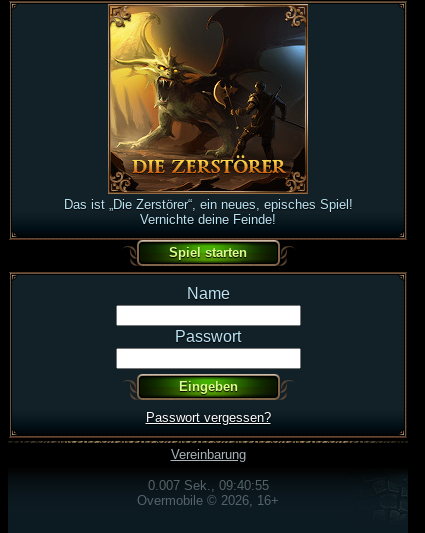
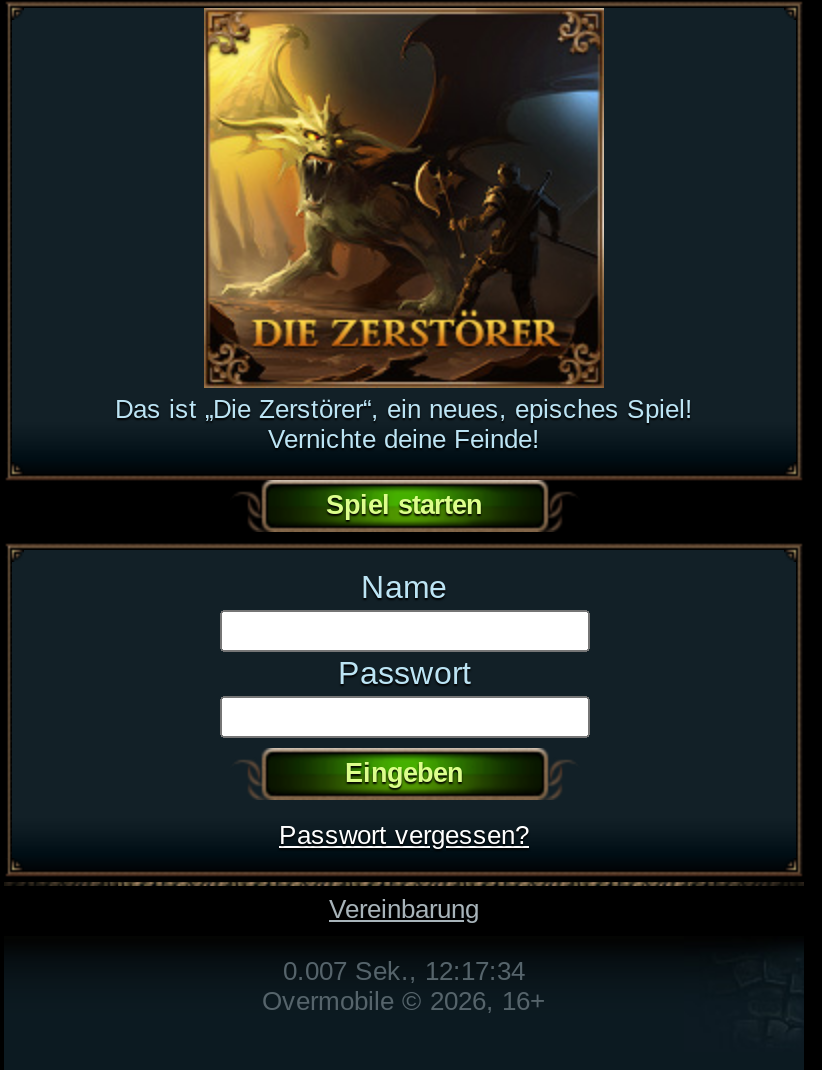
[147,477,268,492] 0.007 Sek., 09:40:55 -> [283,955,525,985] 0.007 Sek., 12:17:34

